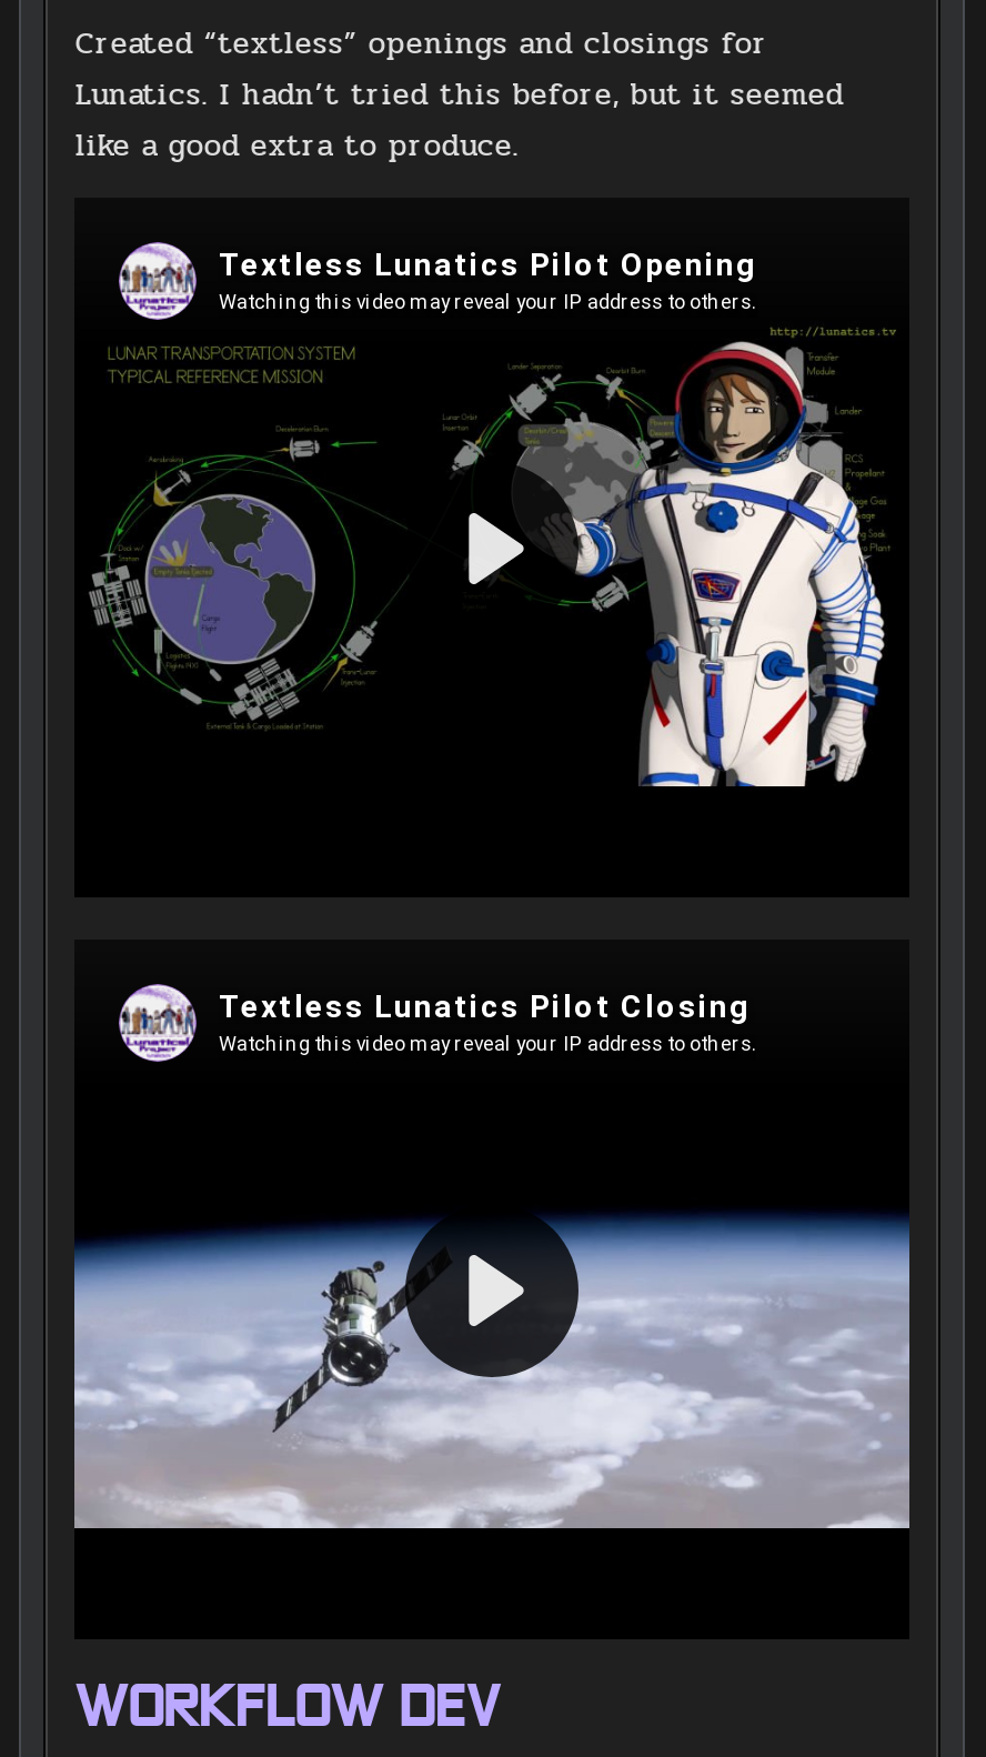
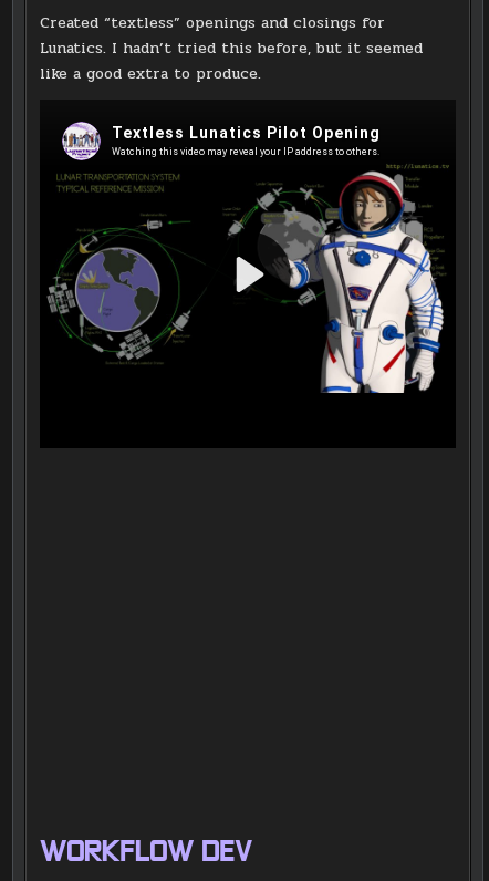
[72,982,912,1637] [image] -> none

